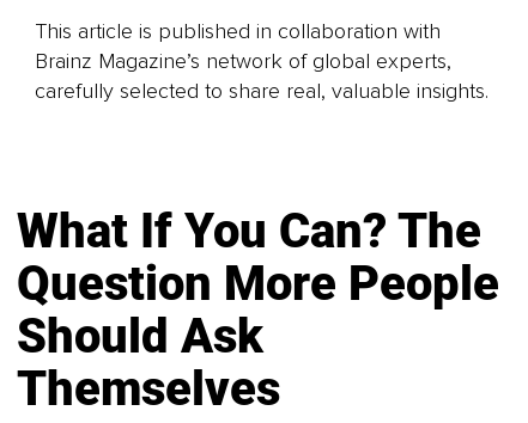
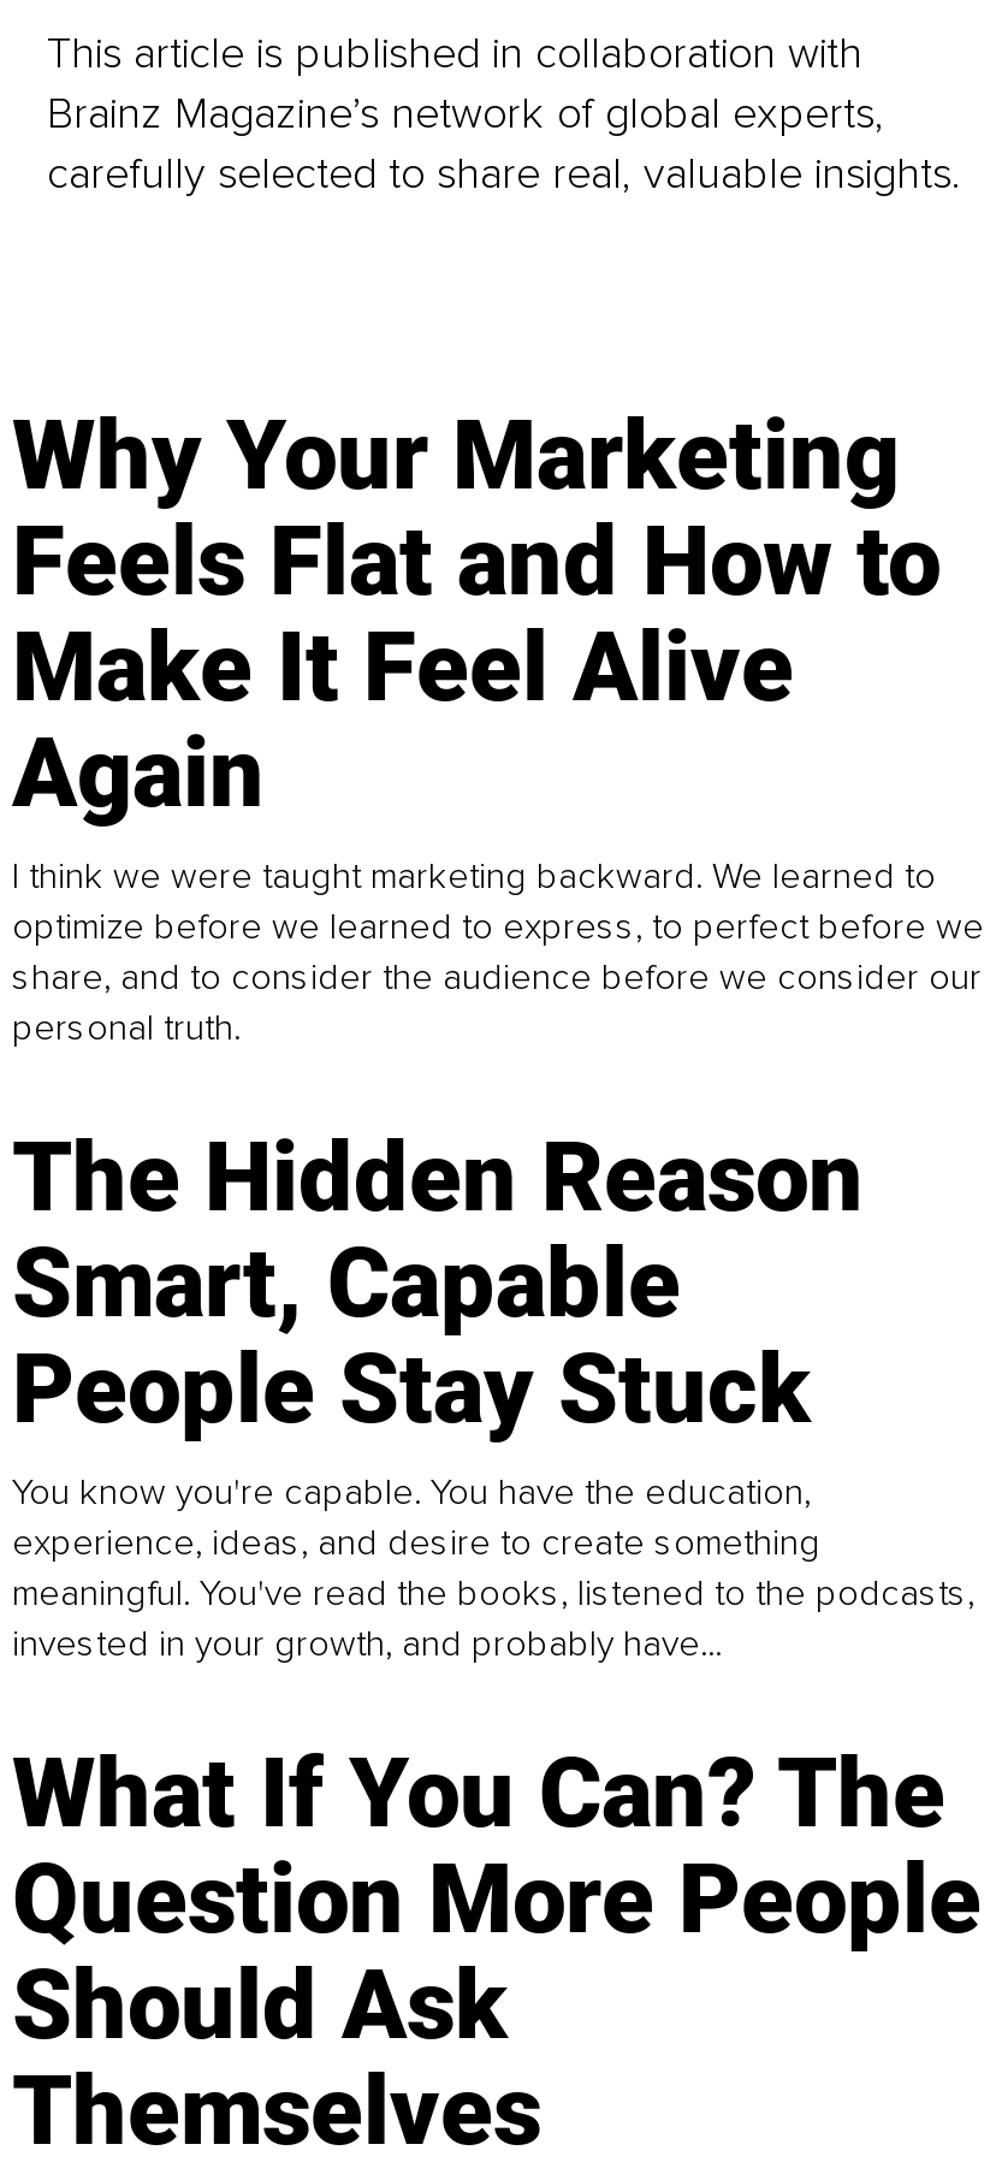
none -> [12,398,984,1664] Why Your Marketing | Feels Flat and How to | Make It Feel Alive | Again | I think we were taught marketing backward. We learned to | optimize before we learned to express, to perfect before we | share, and to consider the audience before we consider our | personal truth. | The Hidden Reason | Smart, Capable | People Stay Stuck | You know you're capable. You have the education, | experience, ideas, and desire to create something | meaningful. You've read the books, listened to the podcasts, | invested in your growth, and probably have...

